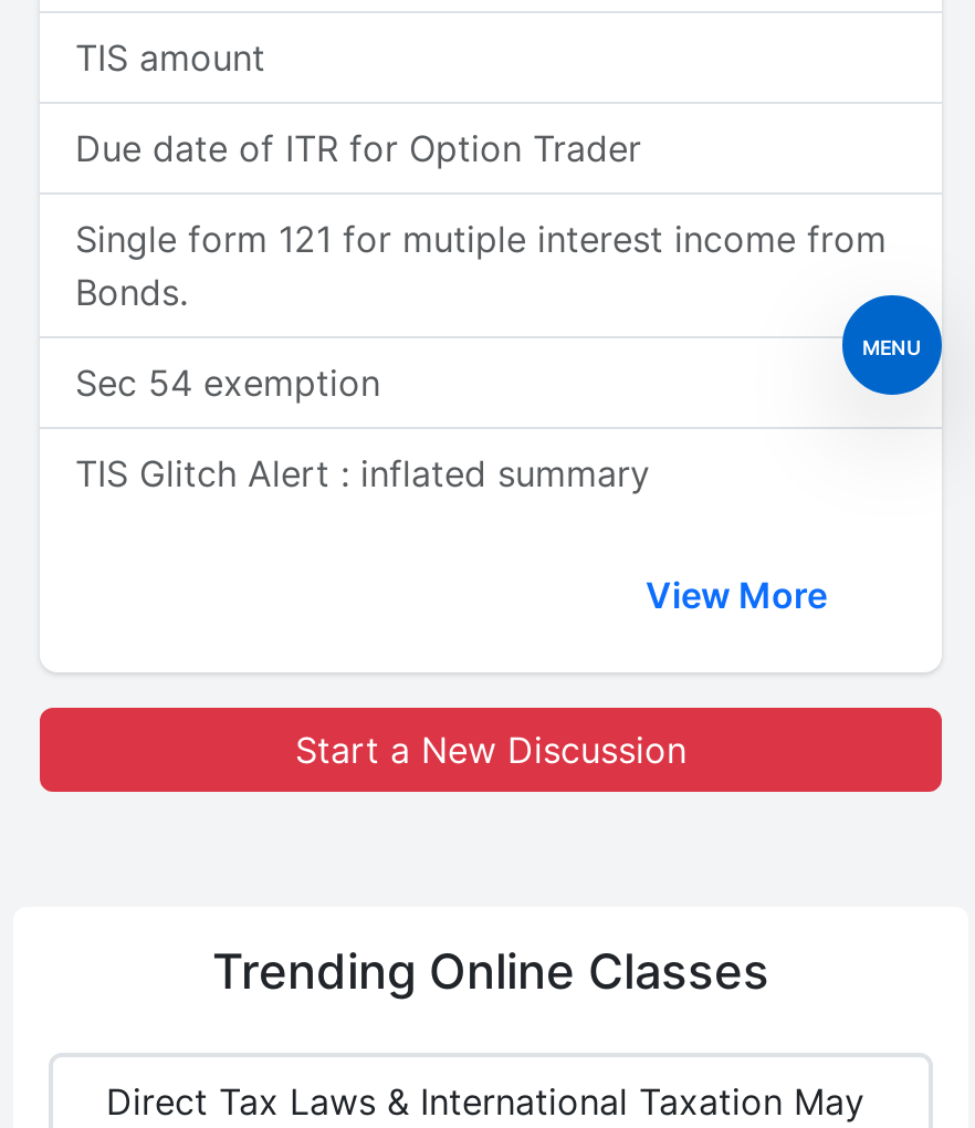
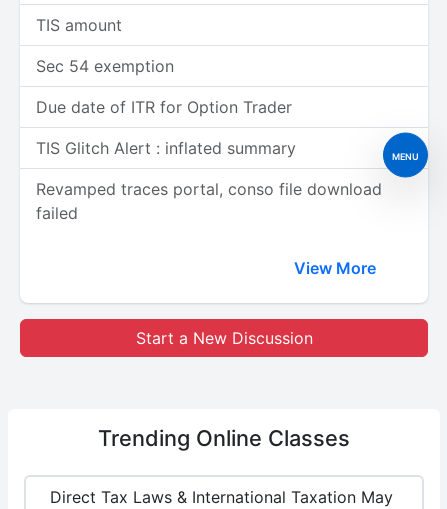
moved [75,126,641,170] -> [36,97,292,117]: Due date of ITR for Option Trader
[75,217,887,314] Single form 121 for mutiple interest income from | Bonds. -> none
none -> [36,179,382,223] Revamped traces portal, conso file download | failed
moved [75,361,380,405] -> [36,56,174,76]: Sec 54 exemption
moved [75,451,650,495] -> [36,138,296,158]: TIS Glitch Alert : inflated summary

